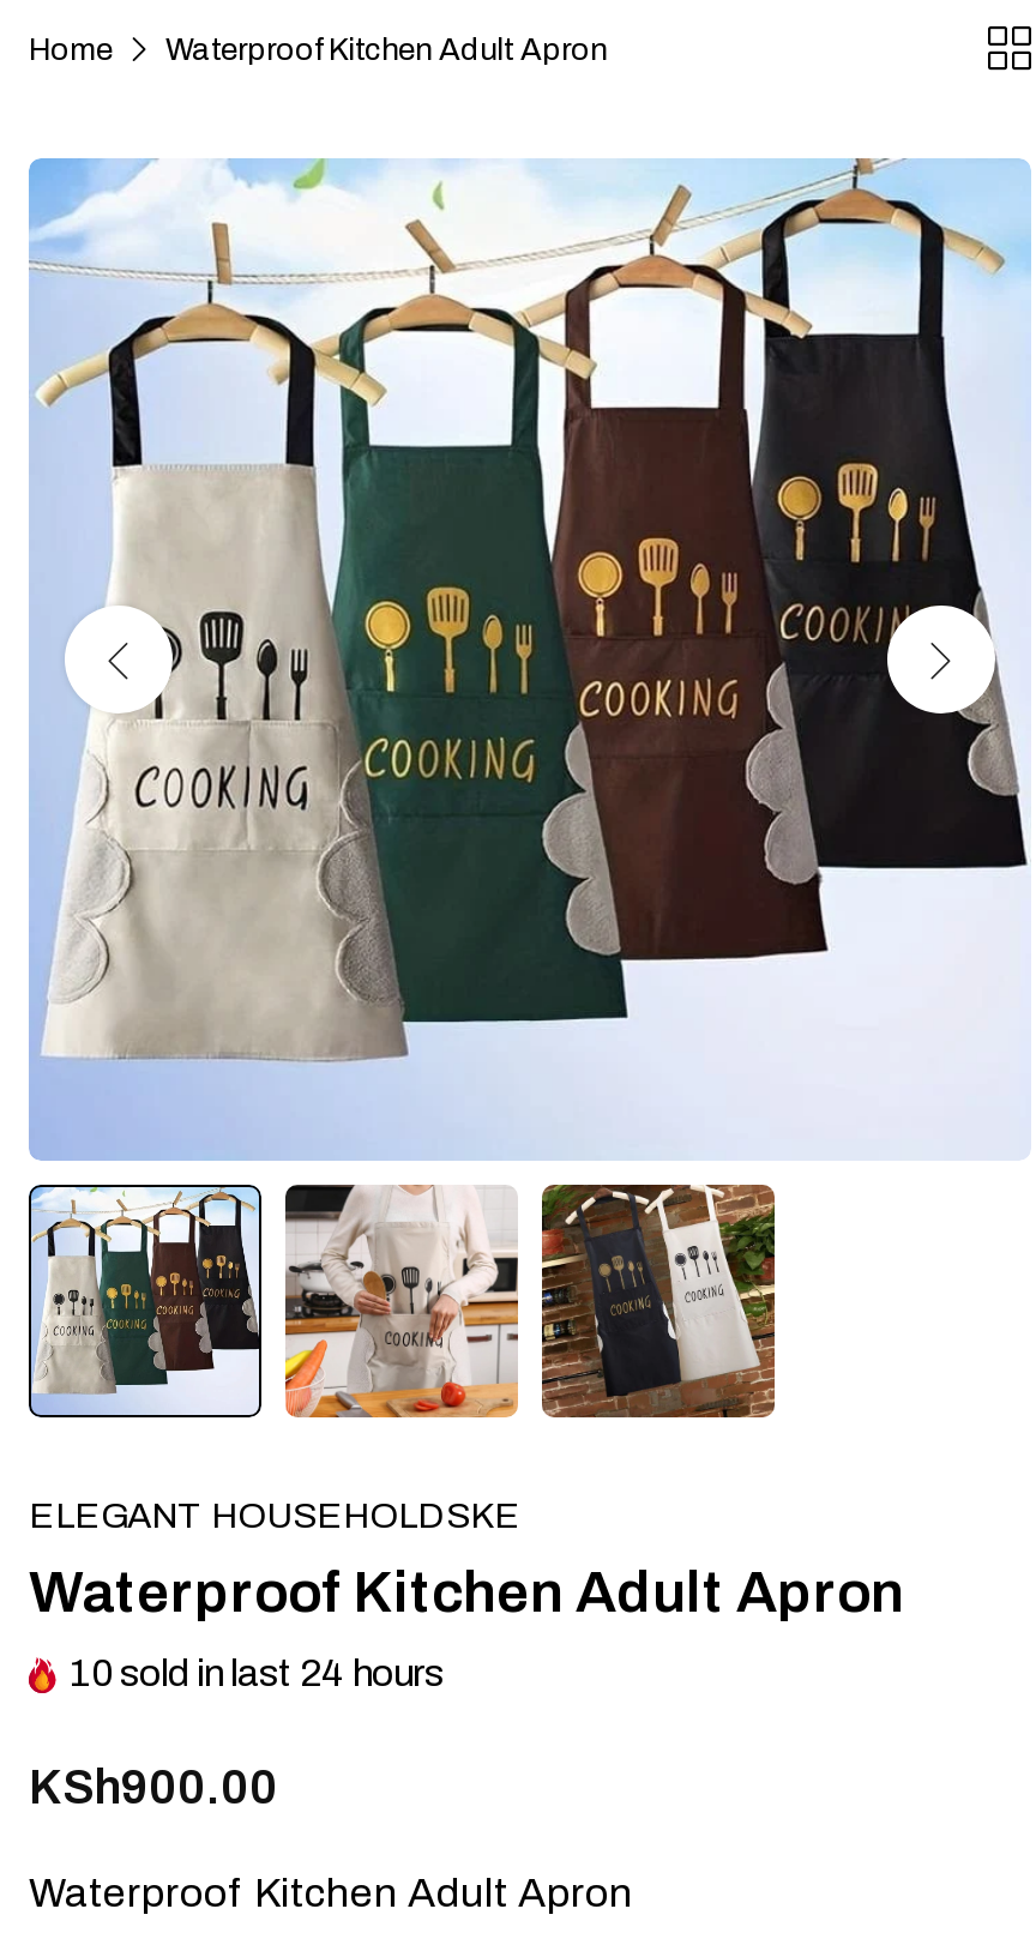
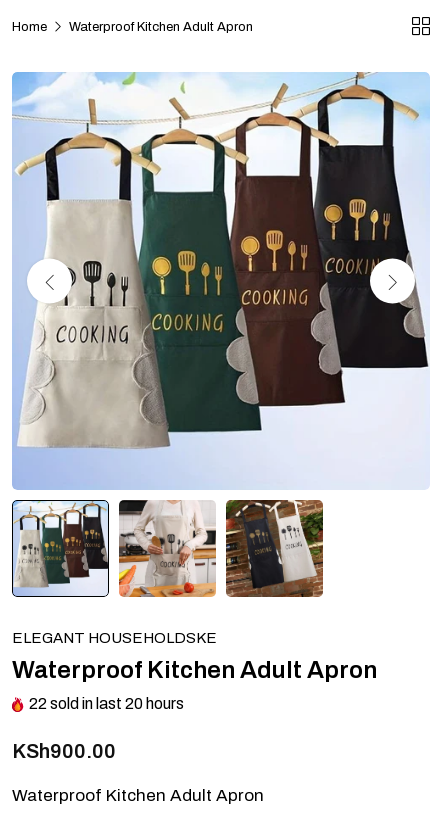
[70,1653,444,1693] 10 sold in last 24 hours -> [29,695,184,712] 22 sold in last 20 hours

